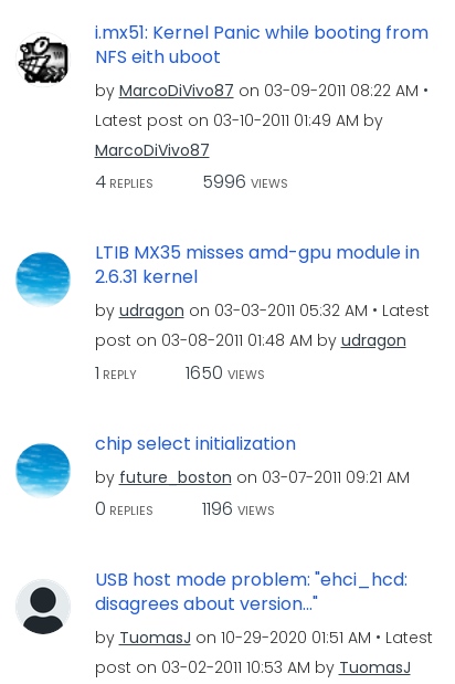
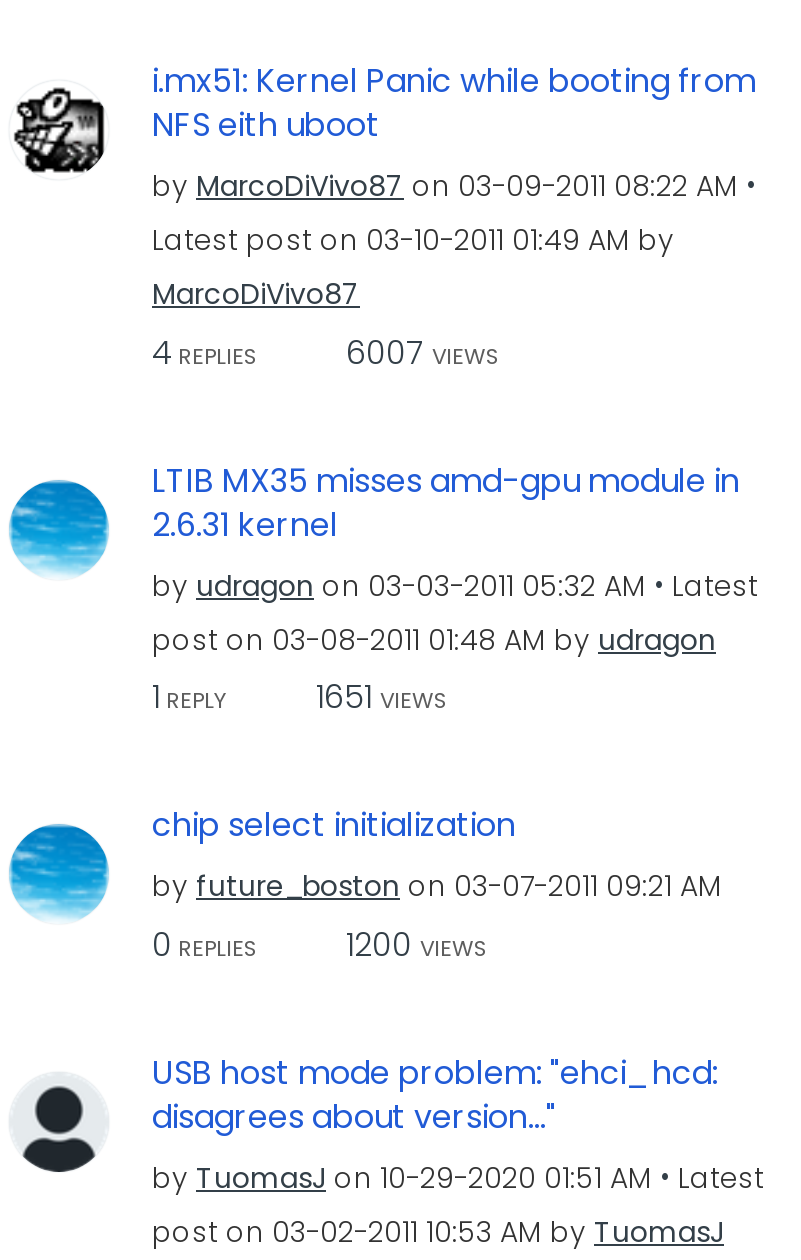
[94,169,288,194] 4 REPLIES 5996 VIEWS -> [152,329,500,375] 4 REPLIES 6007 VIEWS
[94,360,264,385] 1 REPLY 1650 VIEWS -> [152,674,448,720] 1 REPLY 1651 VIEWS
[202,496,274,522] 1196 VIEWS -> [346,921,488,967] 1200 VIEWS

